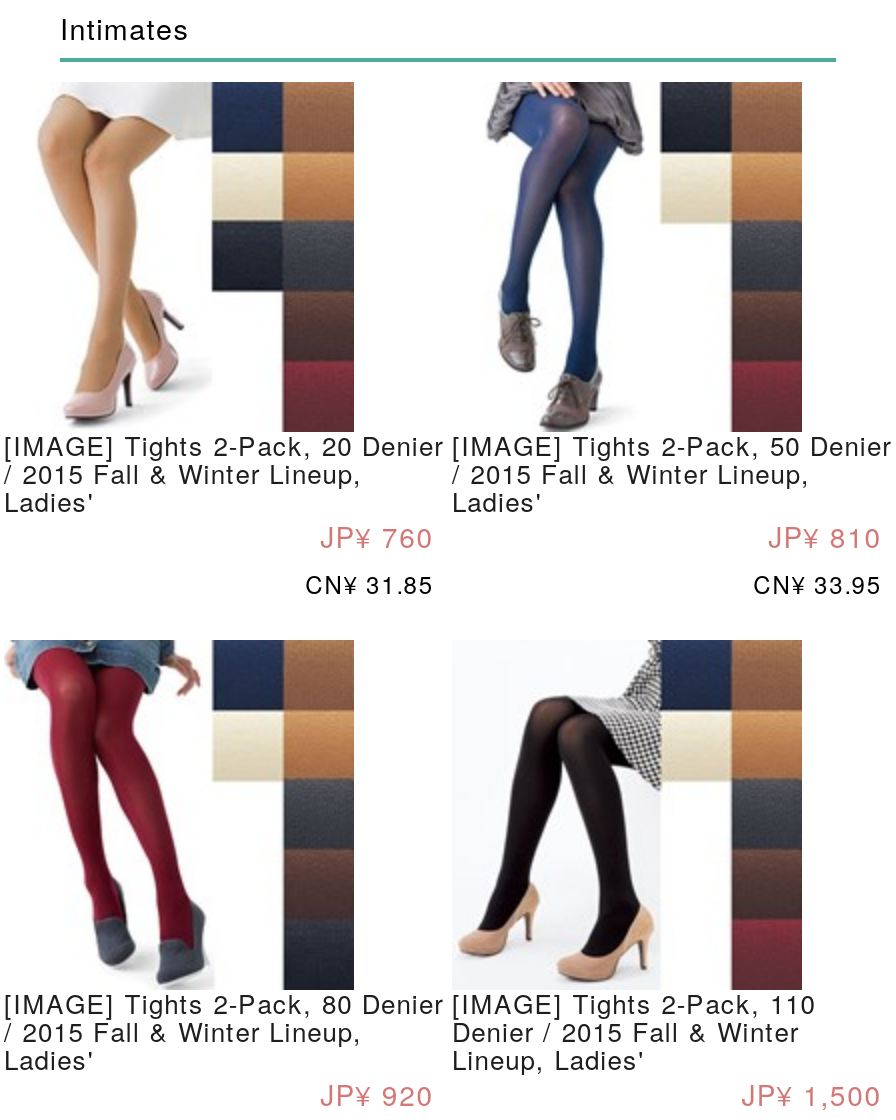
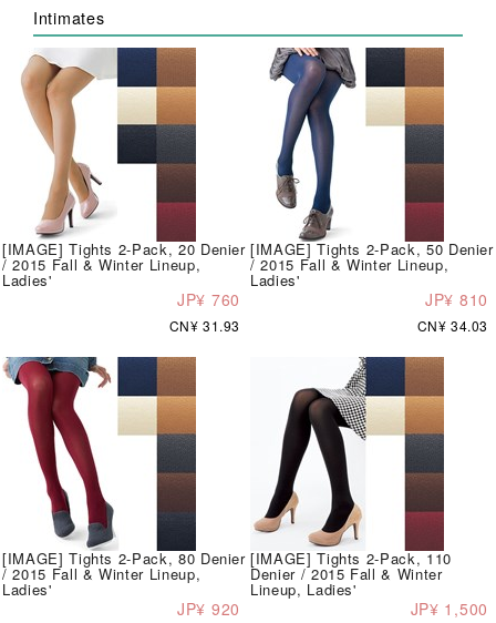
[305,566,434,600] CN¥ 31.85 -> [169,316,240,335] CN¥ 31.93
[753,566,882,600] CN¥ 33.95 -> [417,316,488,335] CN¥ 34.03

